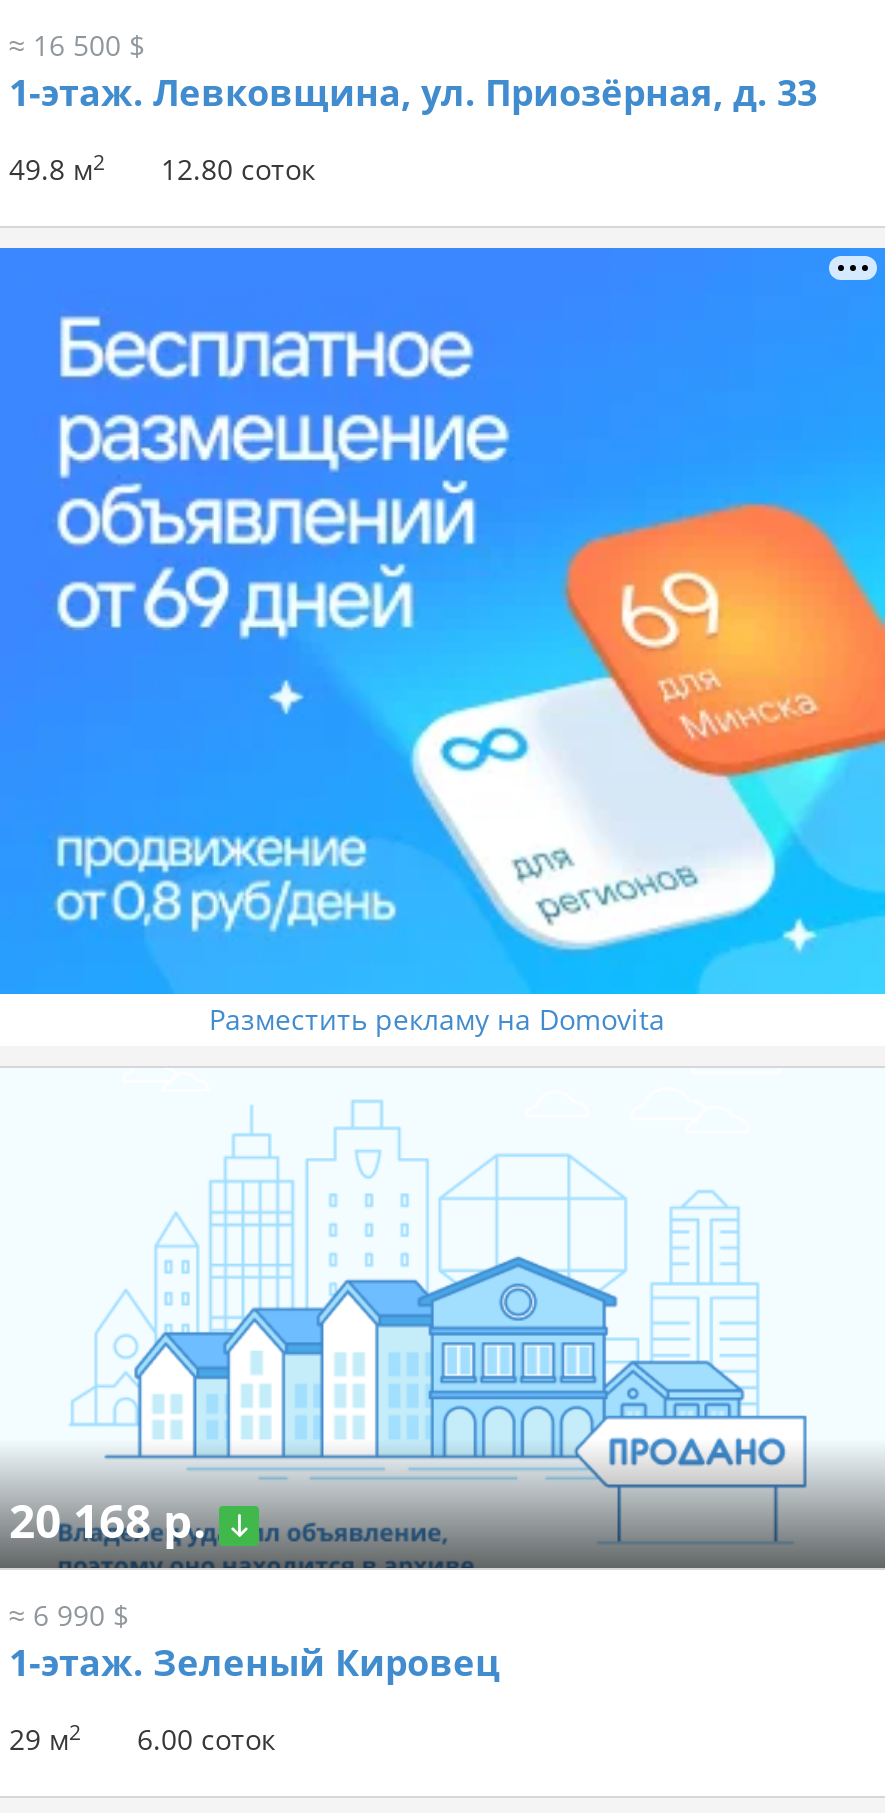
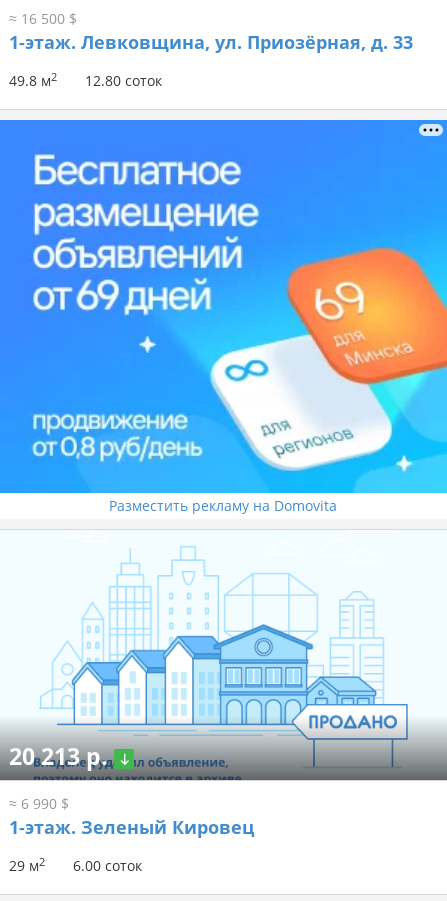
[9,1489,219,1553] 20 168 р. -> [9,740,114,772] 20 213 р.

